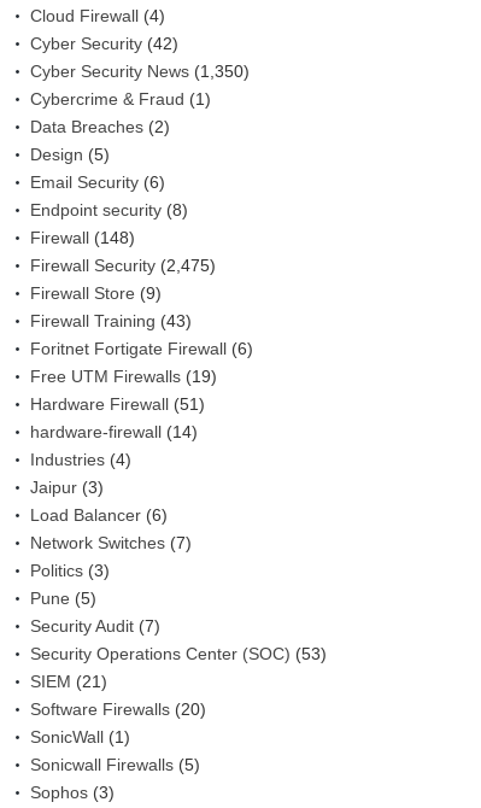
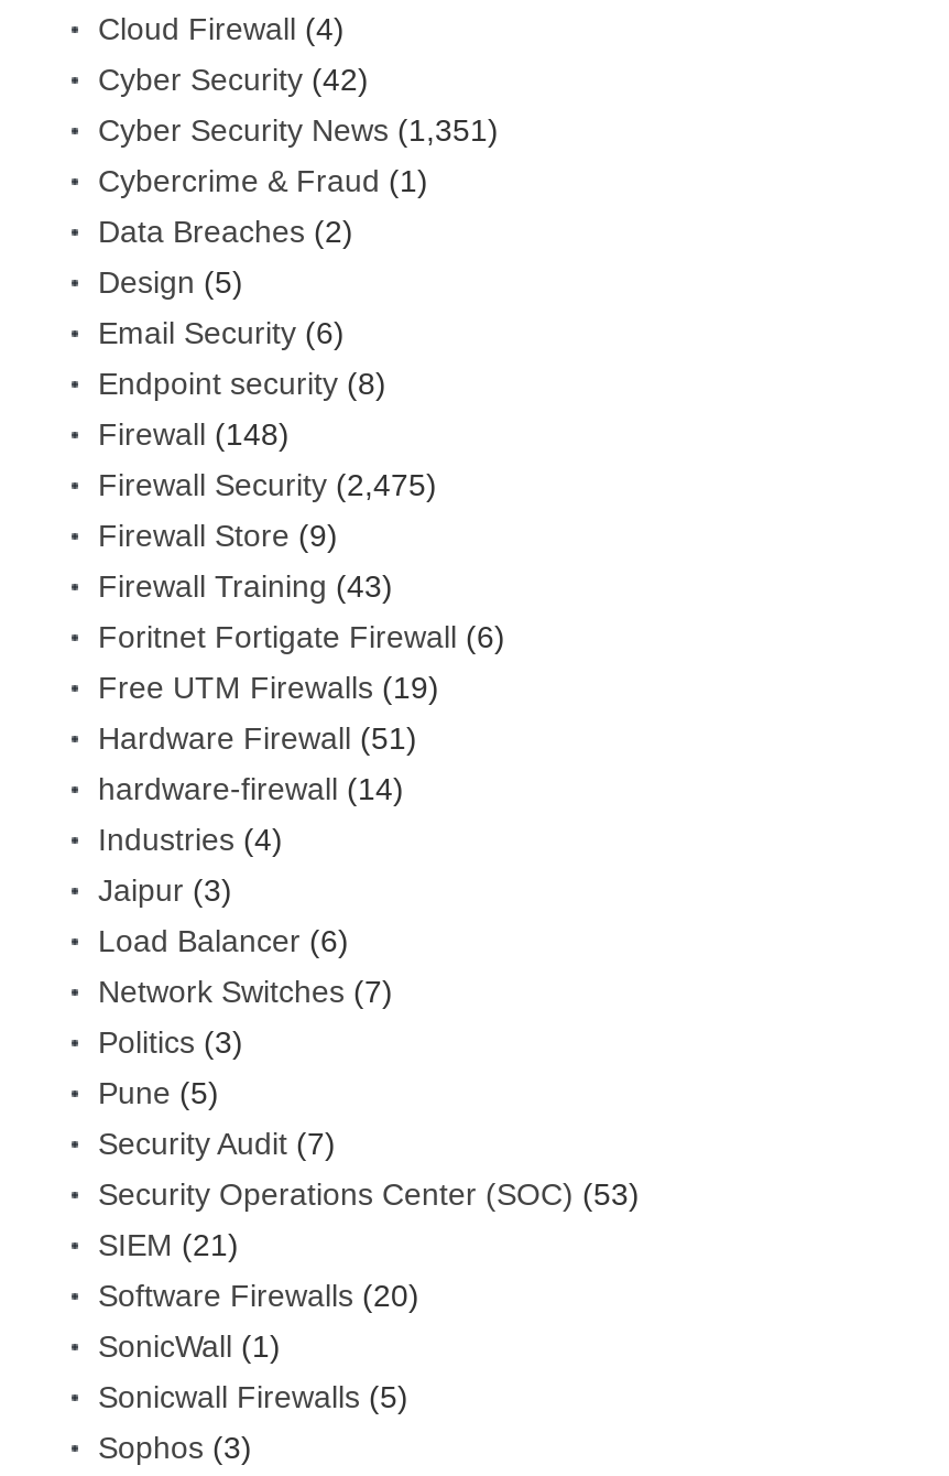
[30,62,250,81] Cyber Security News (1,350) -> [98,113,499,148] Cyber Security News (1,351)

